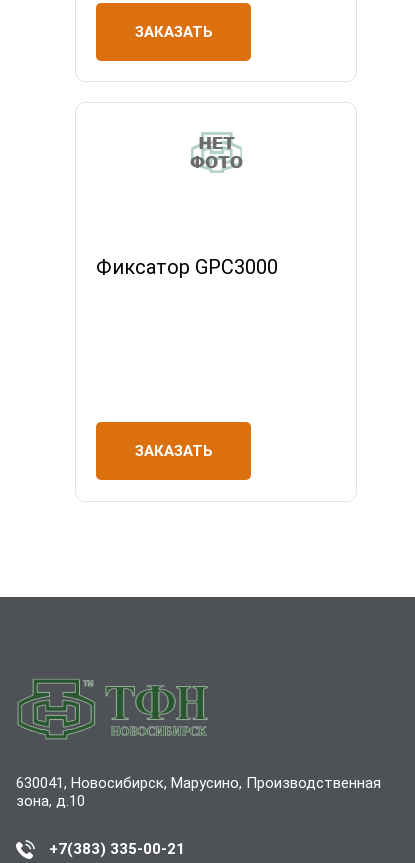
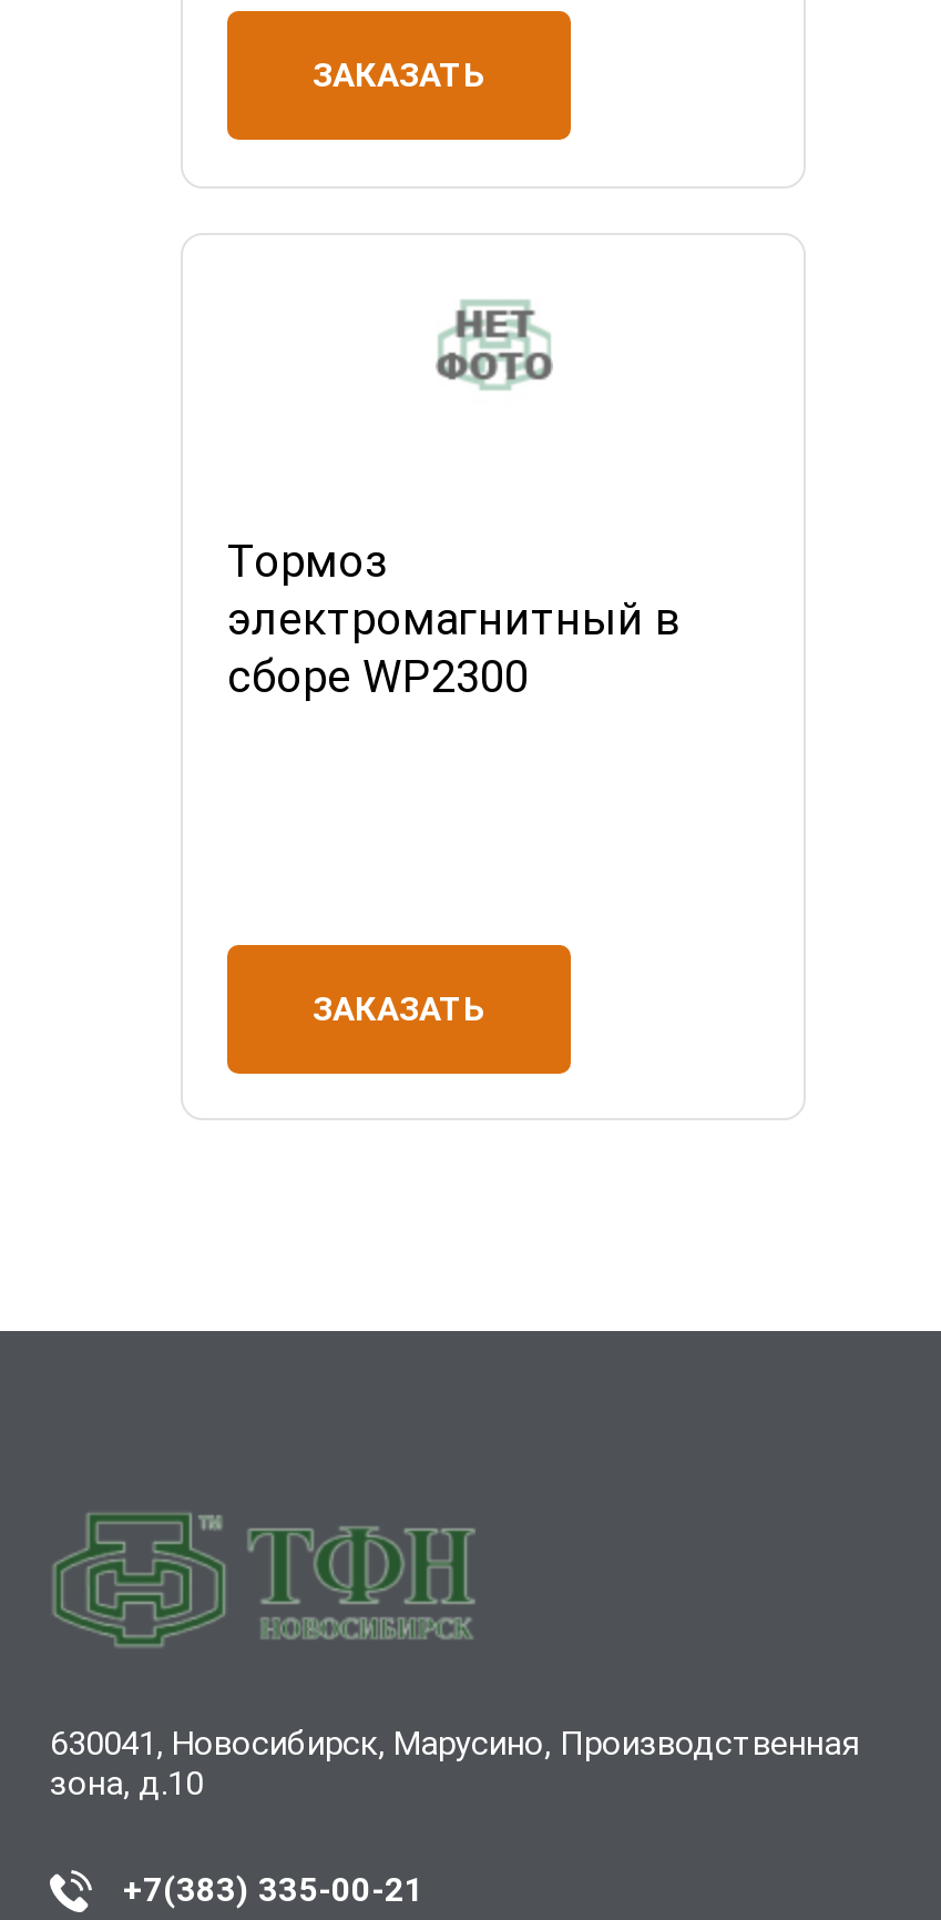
[96,255,278,279] Фиксатор GPC3000 -> [227,534,682,702] Тормоз | электромагнитный в | сборе WP2300

